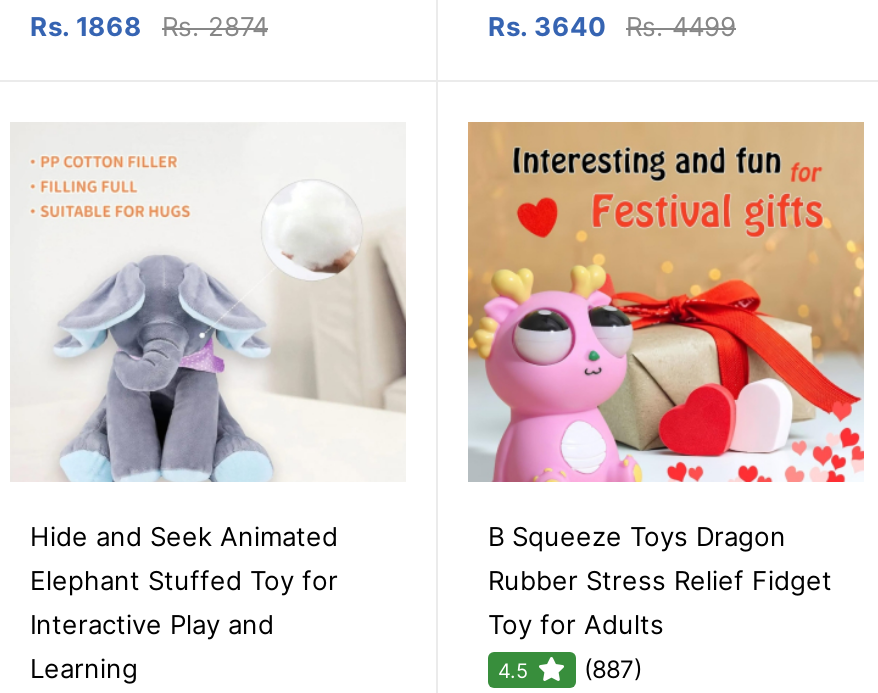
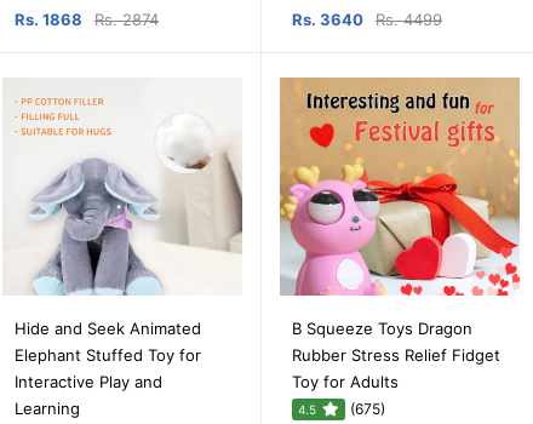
[584,654,642,684] (887) -> [350,400,385,418] (675)

